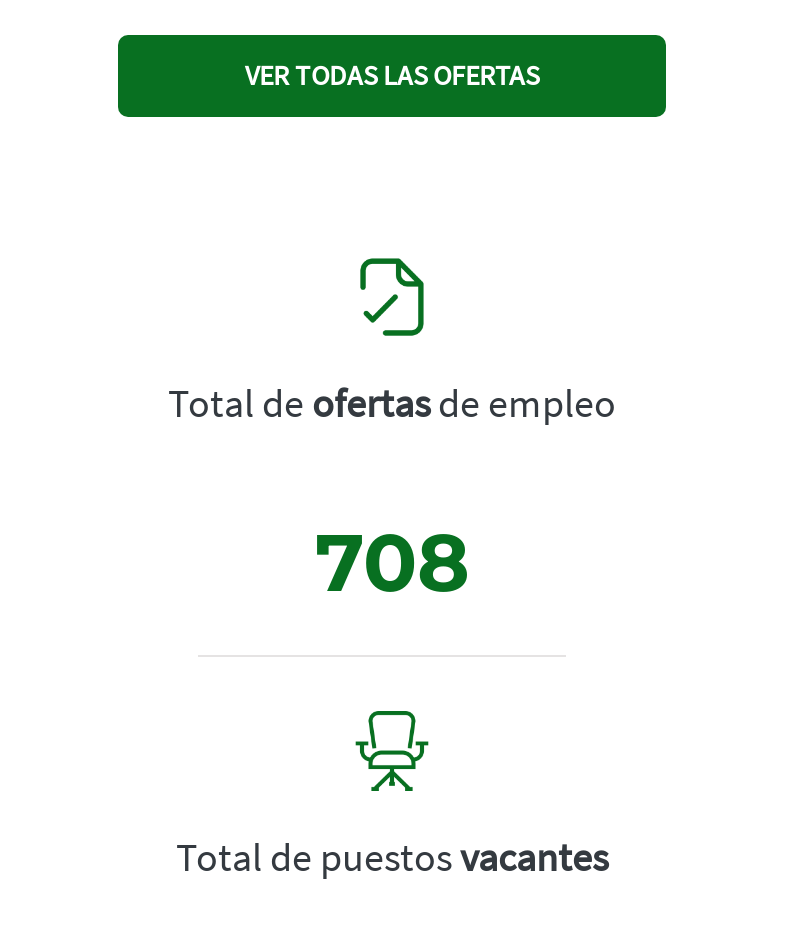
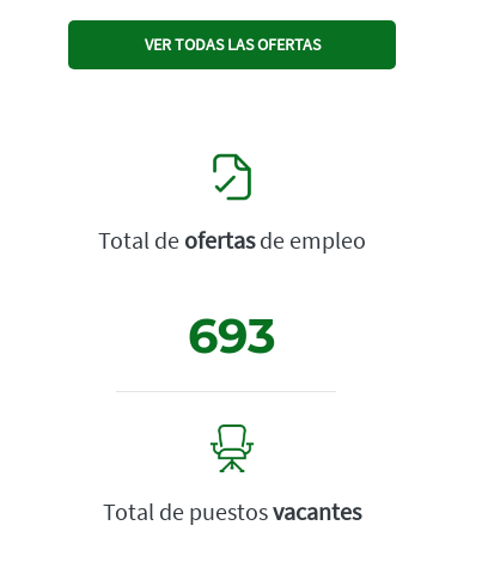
[315,512,469,610] 708 -> [188,306,276,365] 693

